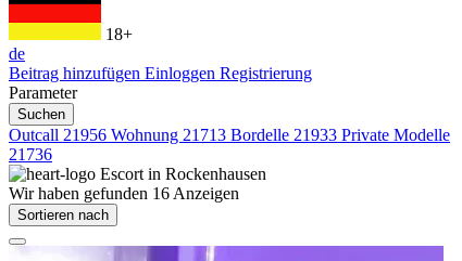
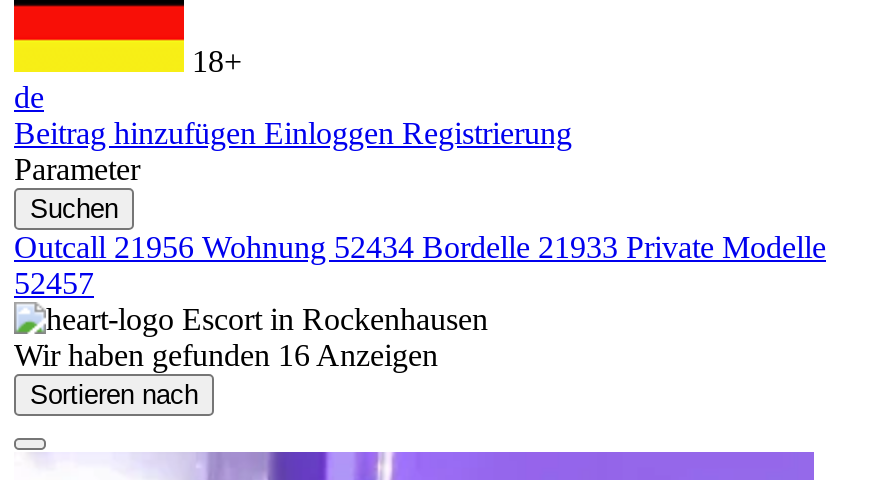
[9,126,450,144] Outcall21956 Wohnung 21713 Bordelle 21933 Private Modelle -> [14,230,826,264] Outcall21956 Wohnung 52434 Bordelle 21933 Private Modelle
[9,145,52,164] 21736 -> [14,266,94,300] 52457

